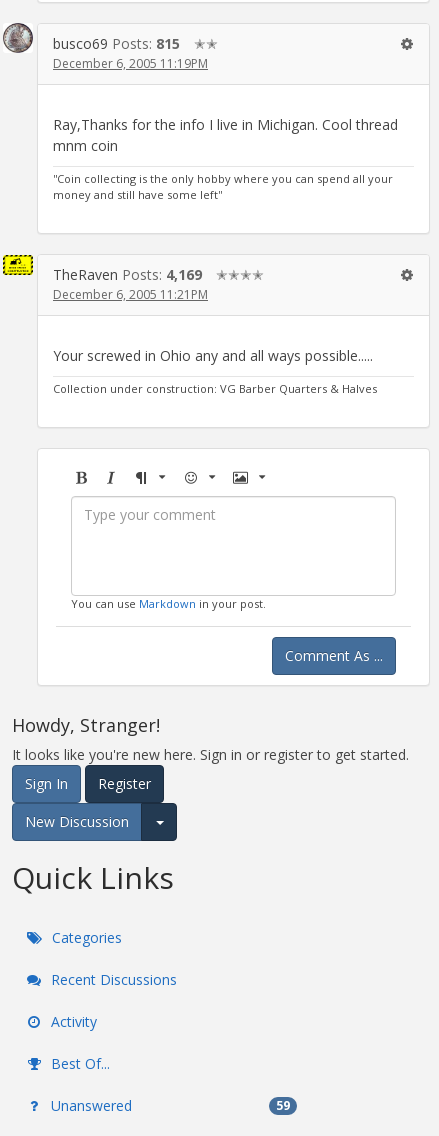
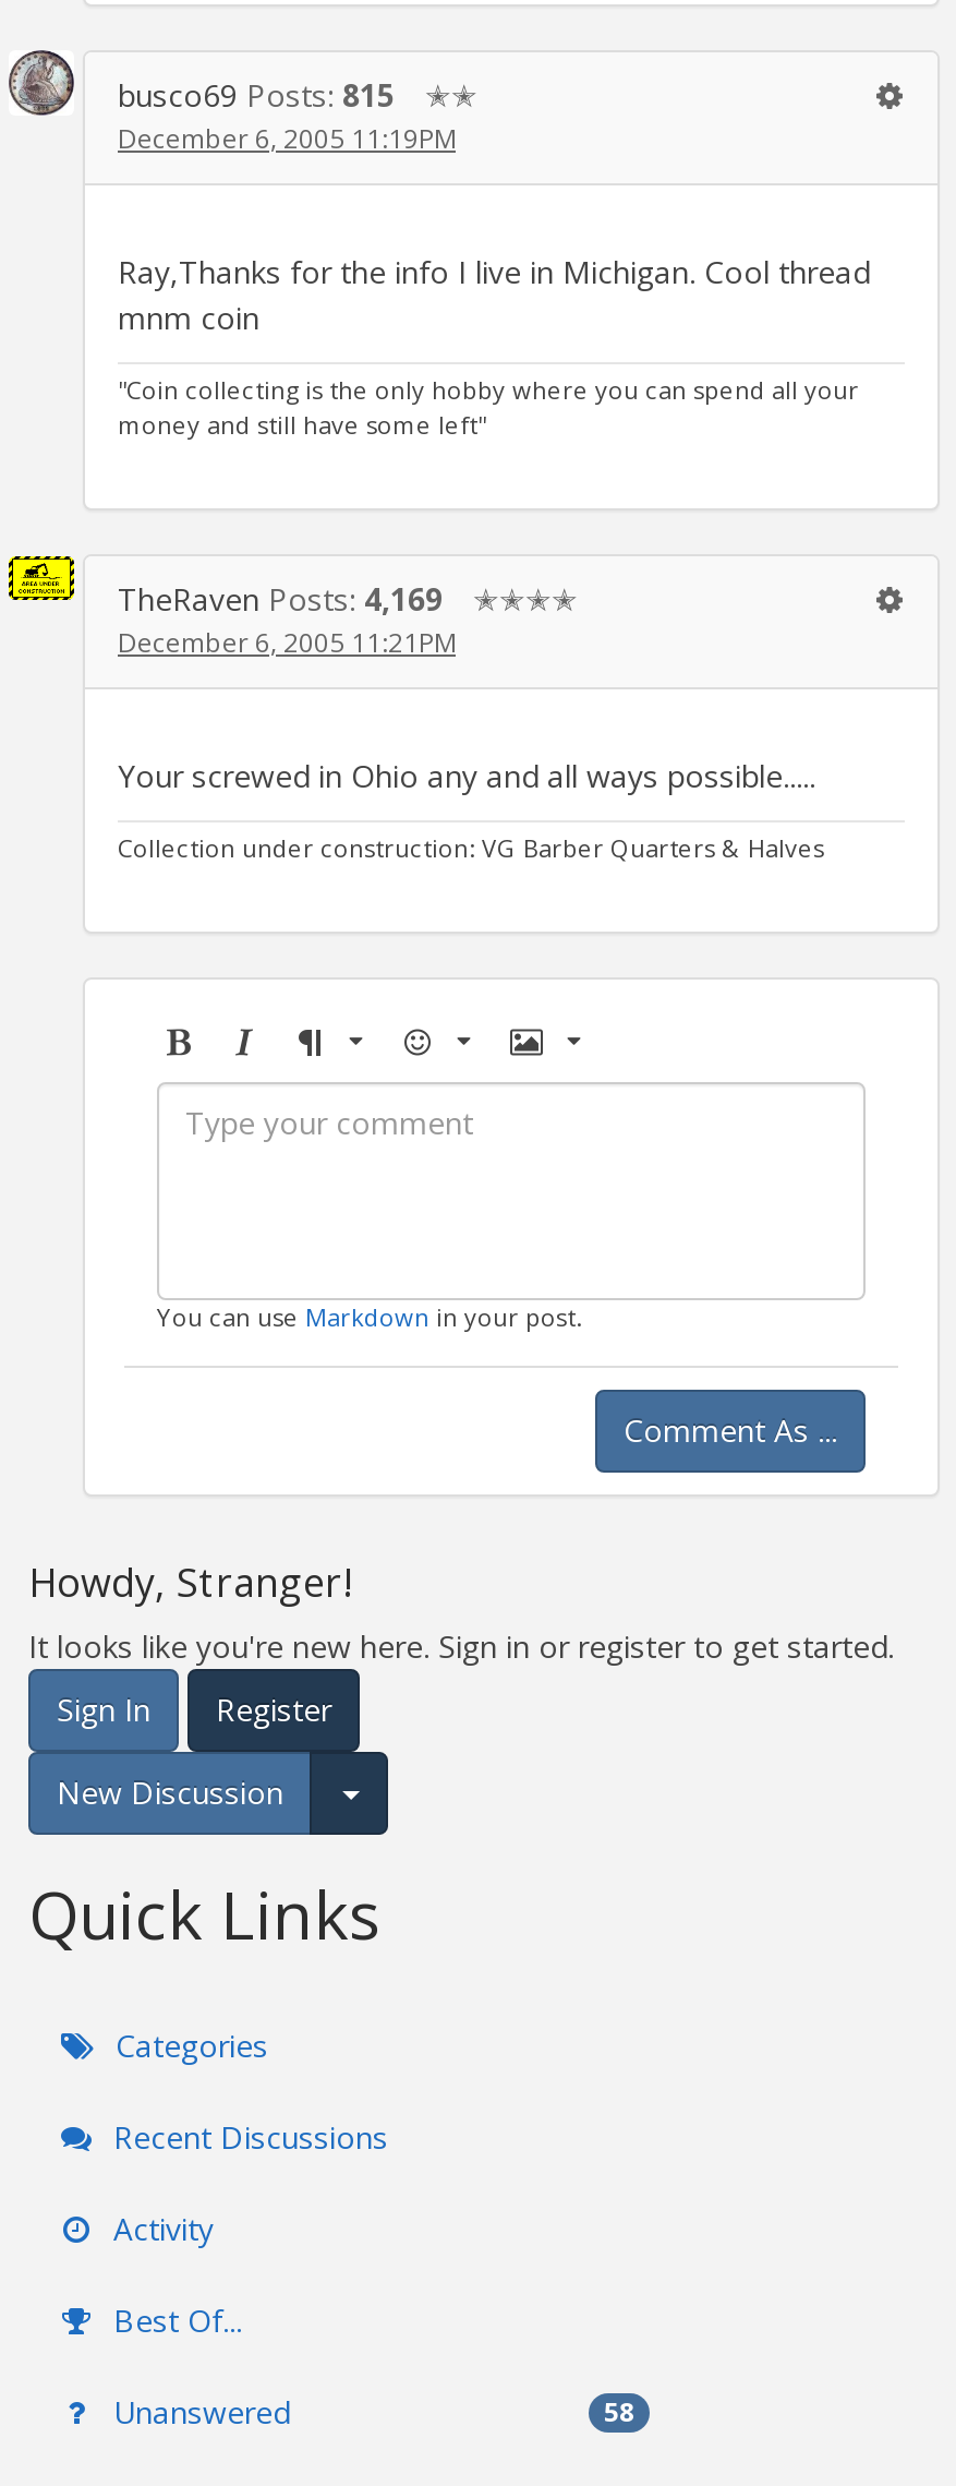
[276,1097,290,1114] 59 -> [604,2394,634,2431] 58

